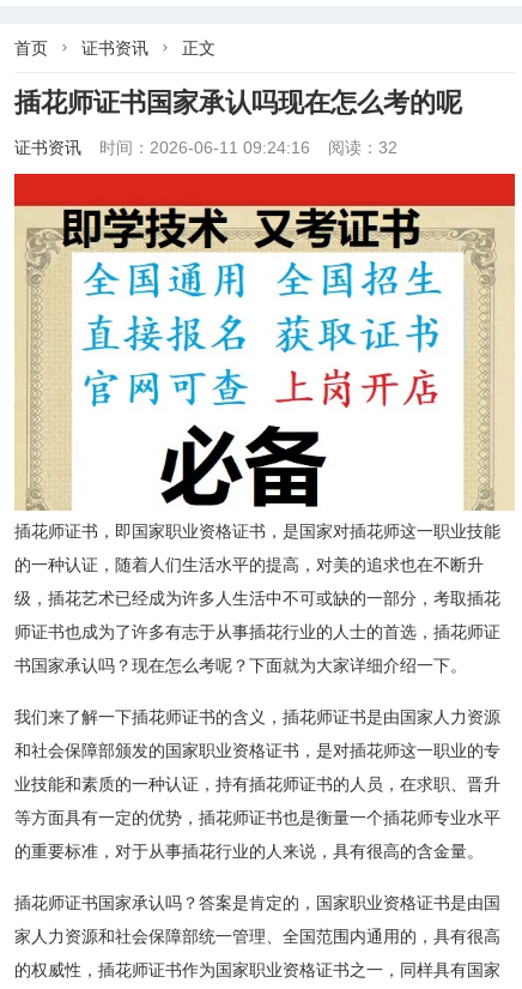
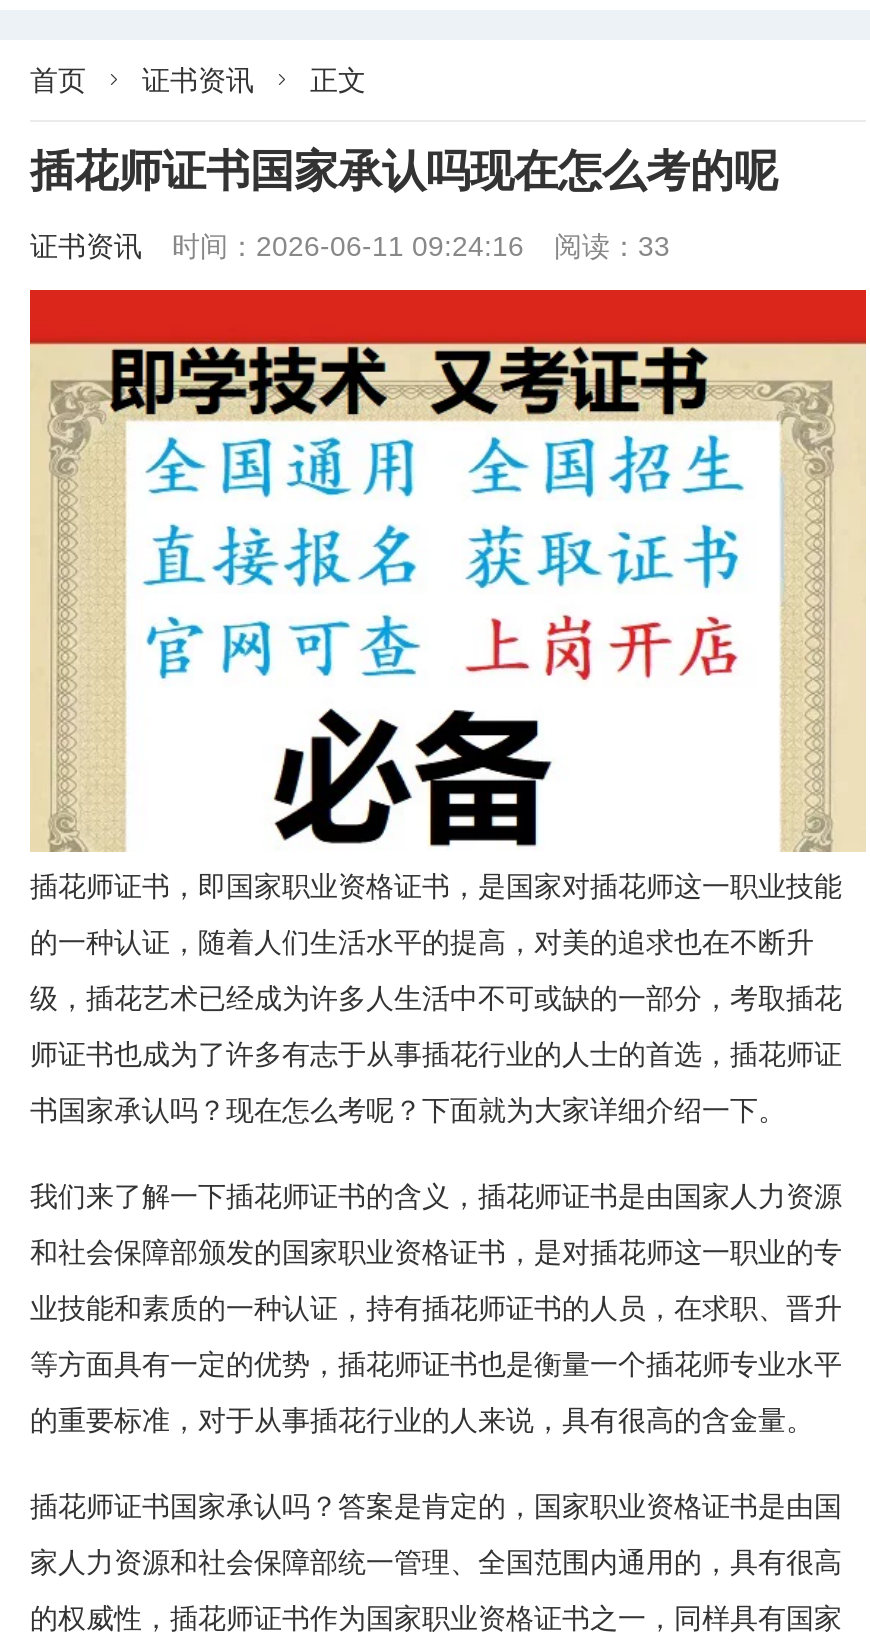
[14,138,397,157] 证书资讯 时间：2026-06-11 09:24:16 阅读：32 -> [30,230,670,262] 证书资讯 时间：2026-06-11 09:24:16 阅读：33

